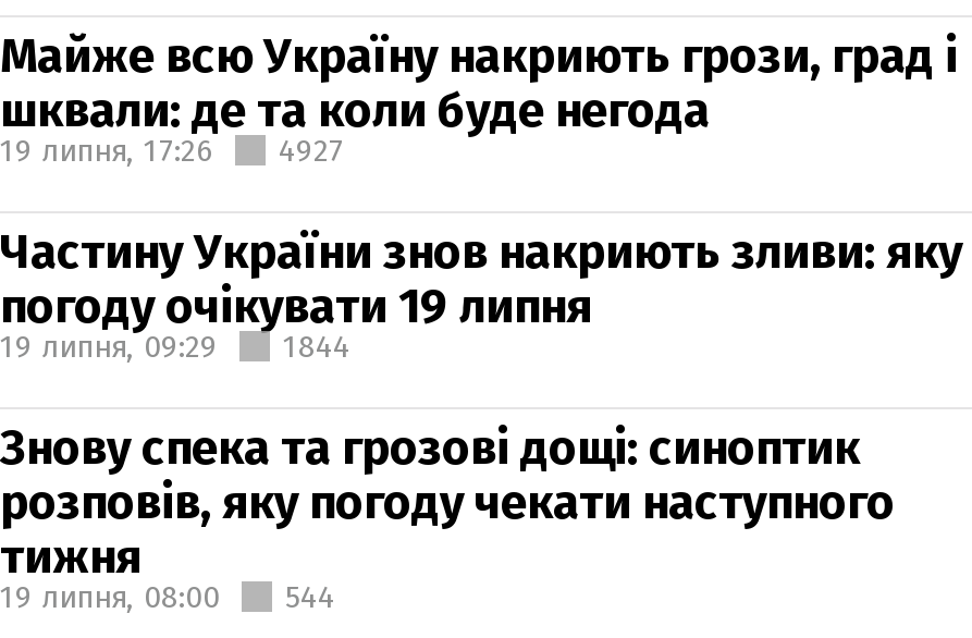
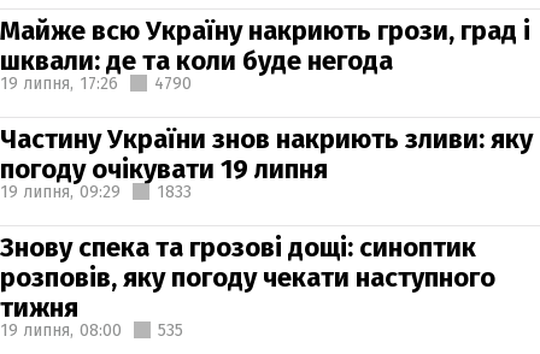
[0,132,344,169] 19 липня, 17:26 4927 -> [0,73,192,93] 19 липня, 17:26 4790
[0,328,350,365] 19 липня, 09:29 1844 -> [0,181,192,202] 19 липня, 09:29 1833
[0,578,335,615] 19 липня, 08:00 544 -> [0,320,183,340] 19 липня, 08:00 535

